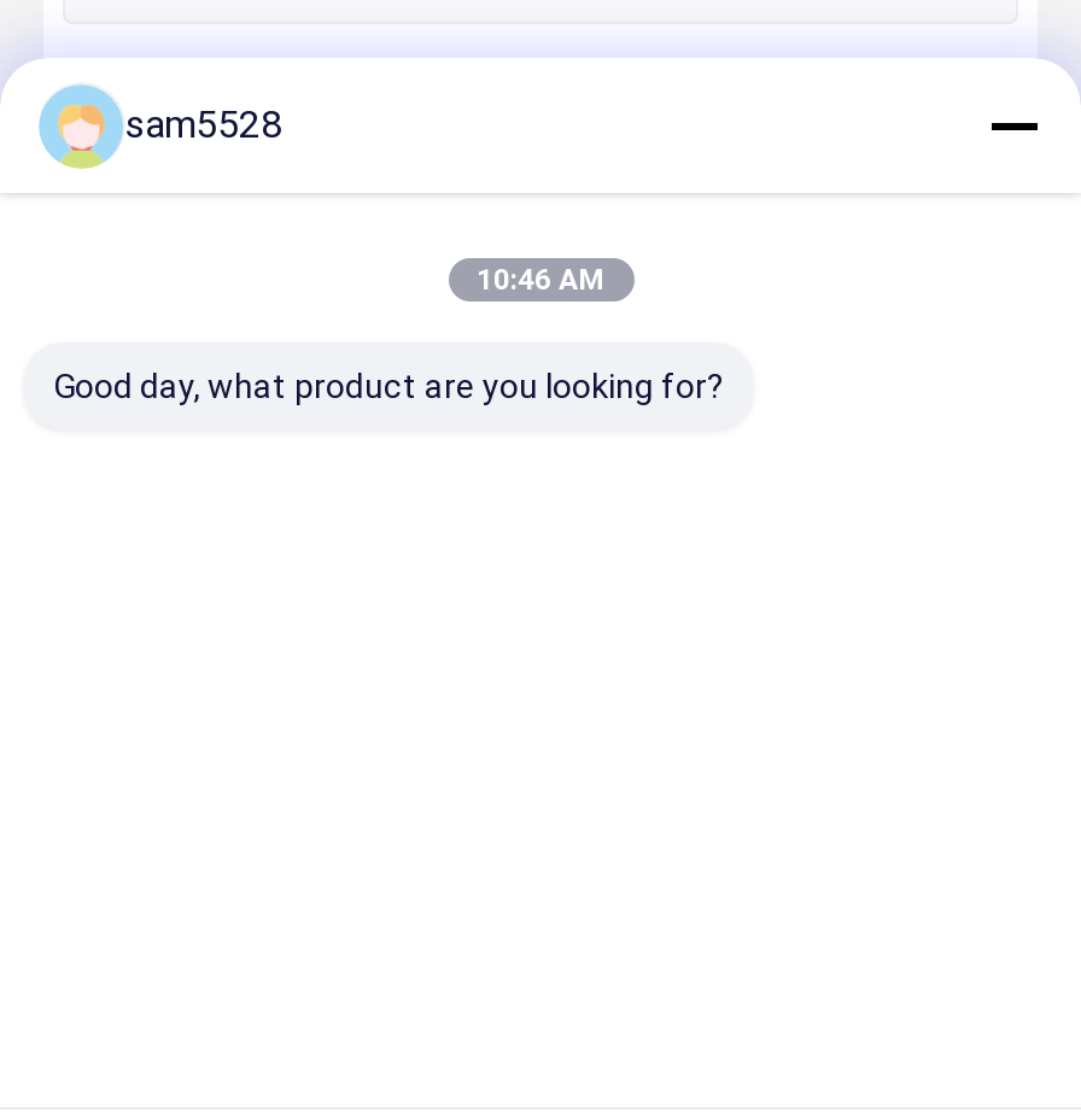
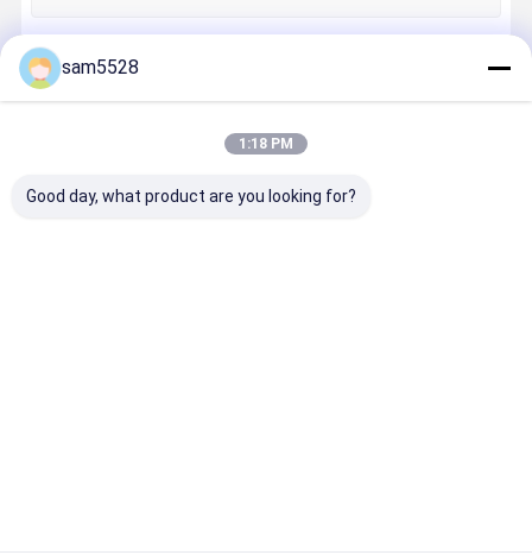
[477,263,604,297] 10:46 AM -> [239,135,293,152] 1:18 PM

